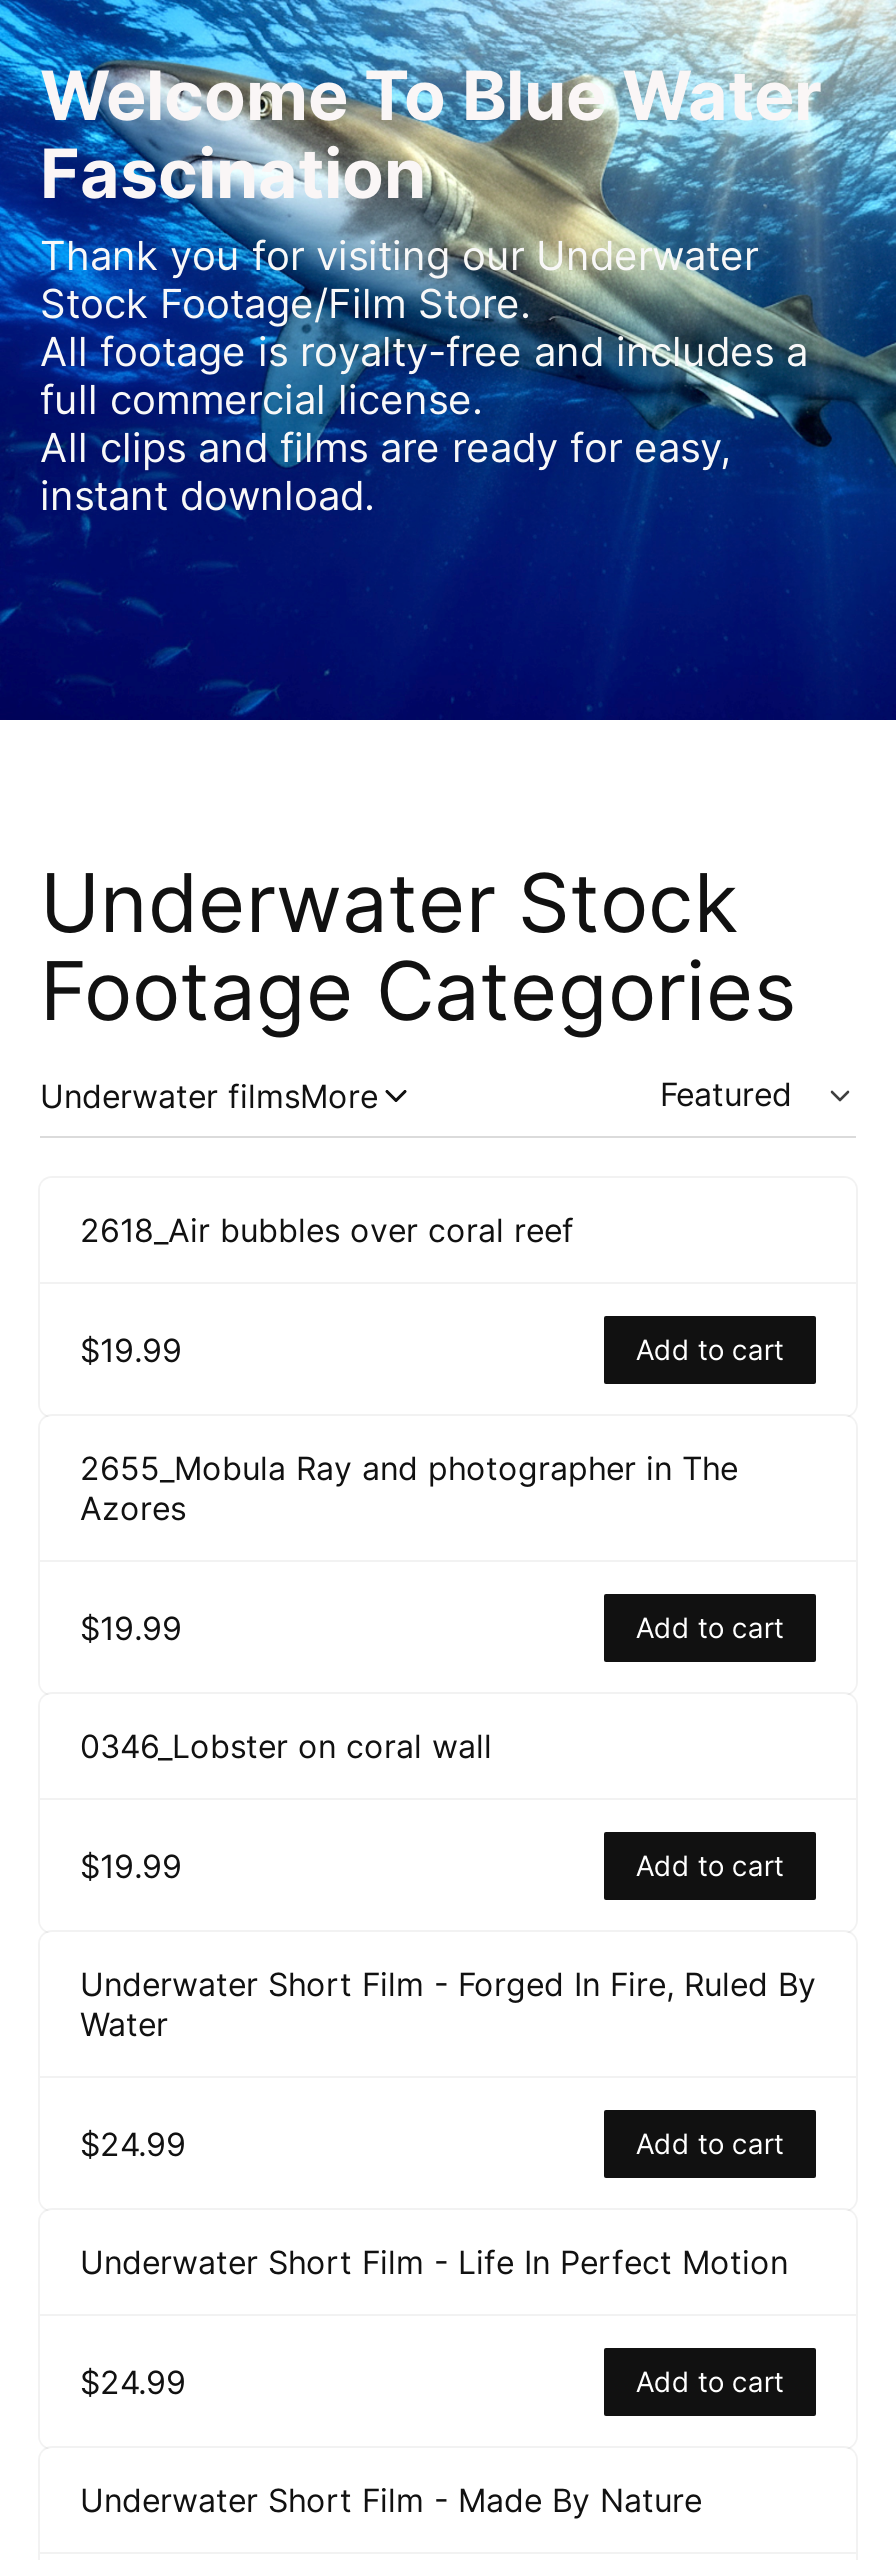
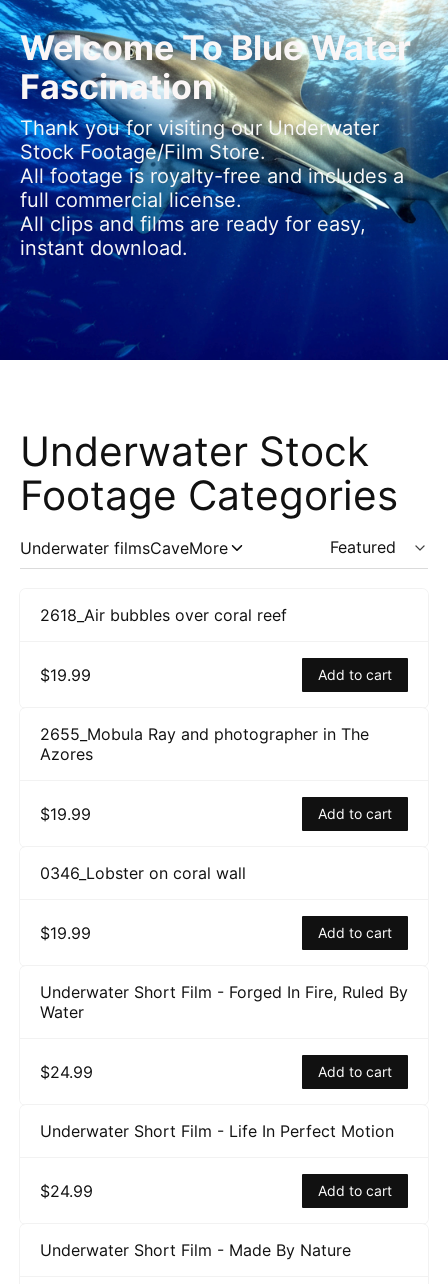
[40,1076,378,1116] Underwater filmsMore -> [20,538,228,558] Underwater filmsCaveMore

